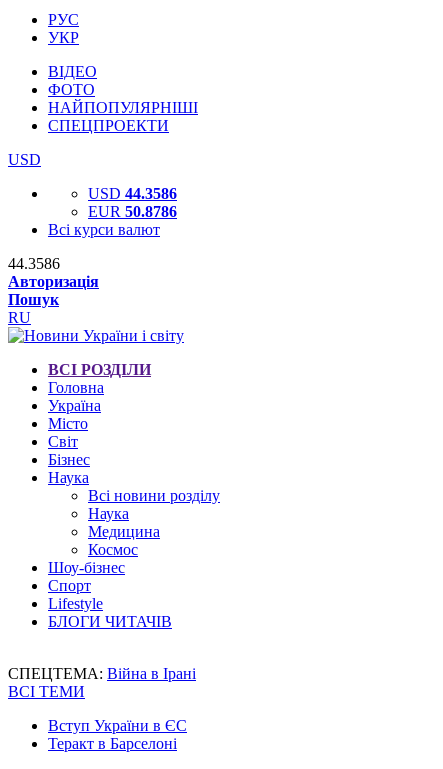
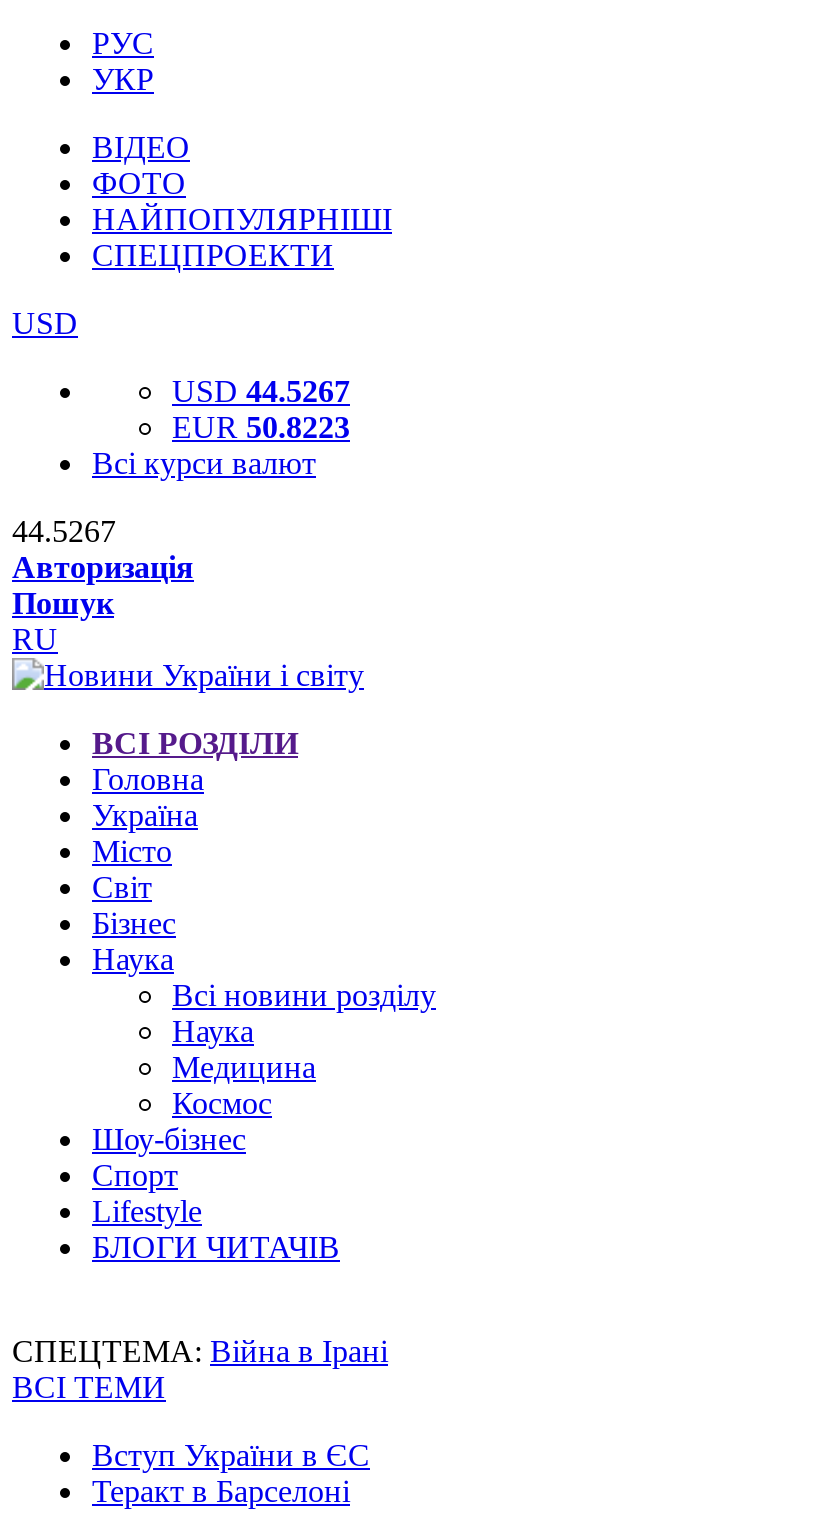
[88,185,177,202] USD 44.3586 -> [172,374,350,408] USD 44.5267
[88,203,177,220] EUR 50.8786 -> [172,410,350,444] EUR 50.8223
[8,255,60,272] 44.3586 -> [12,514,116,548] 44.5267

